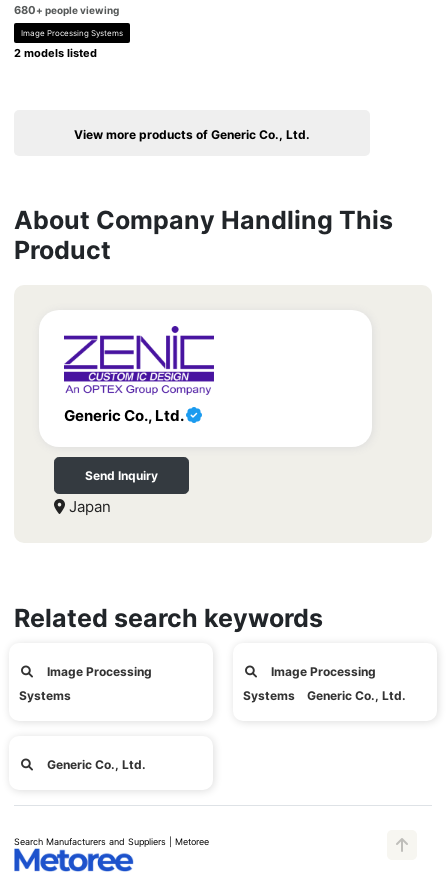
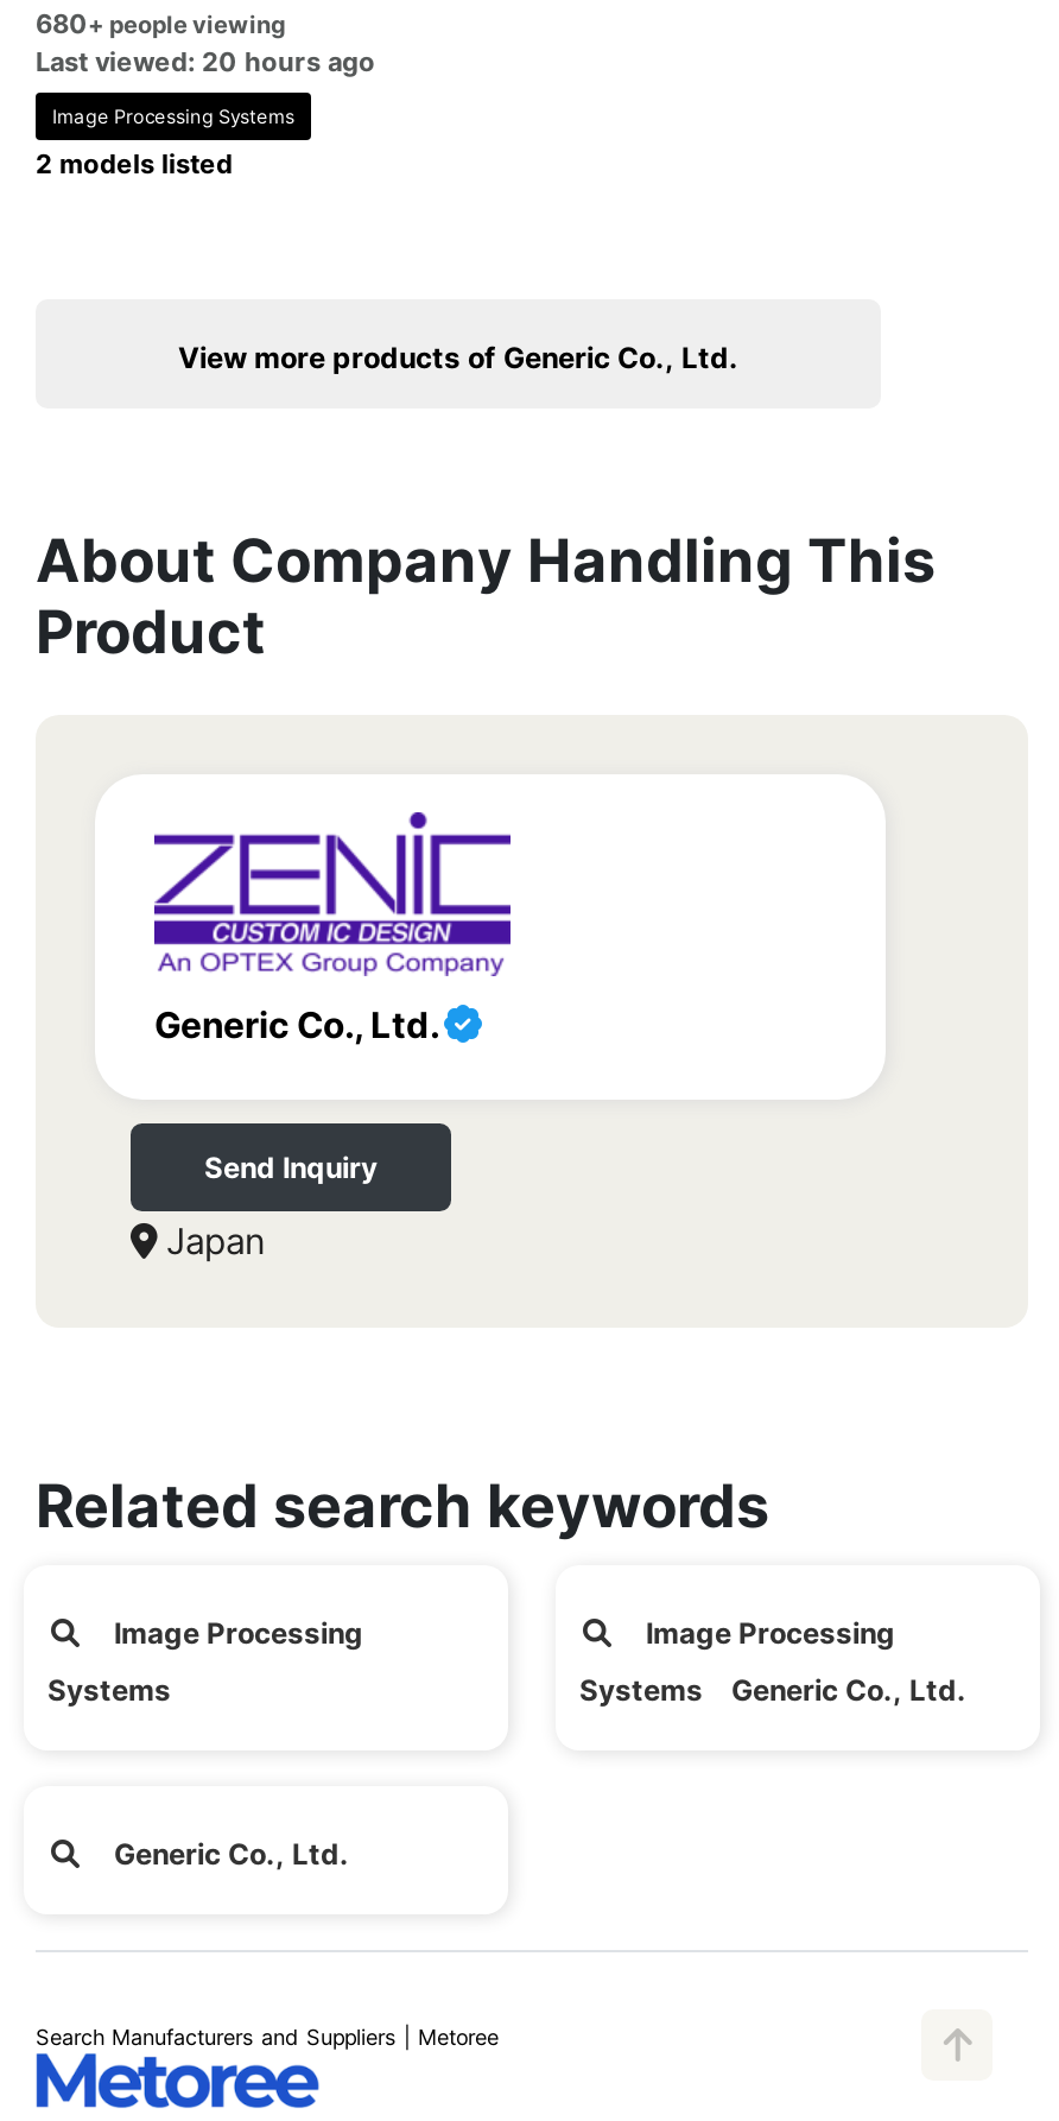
none -> [36,46,375,79] Last viewed: 20 hours ago

